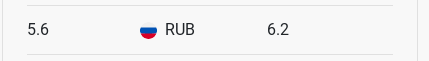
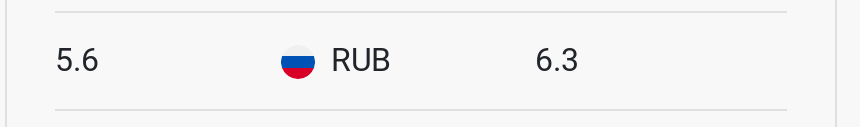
[267,20,289,39] 6.2 -> [535,41,579,79] 6.3

